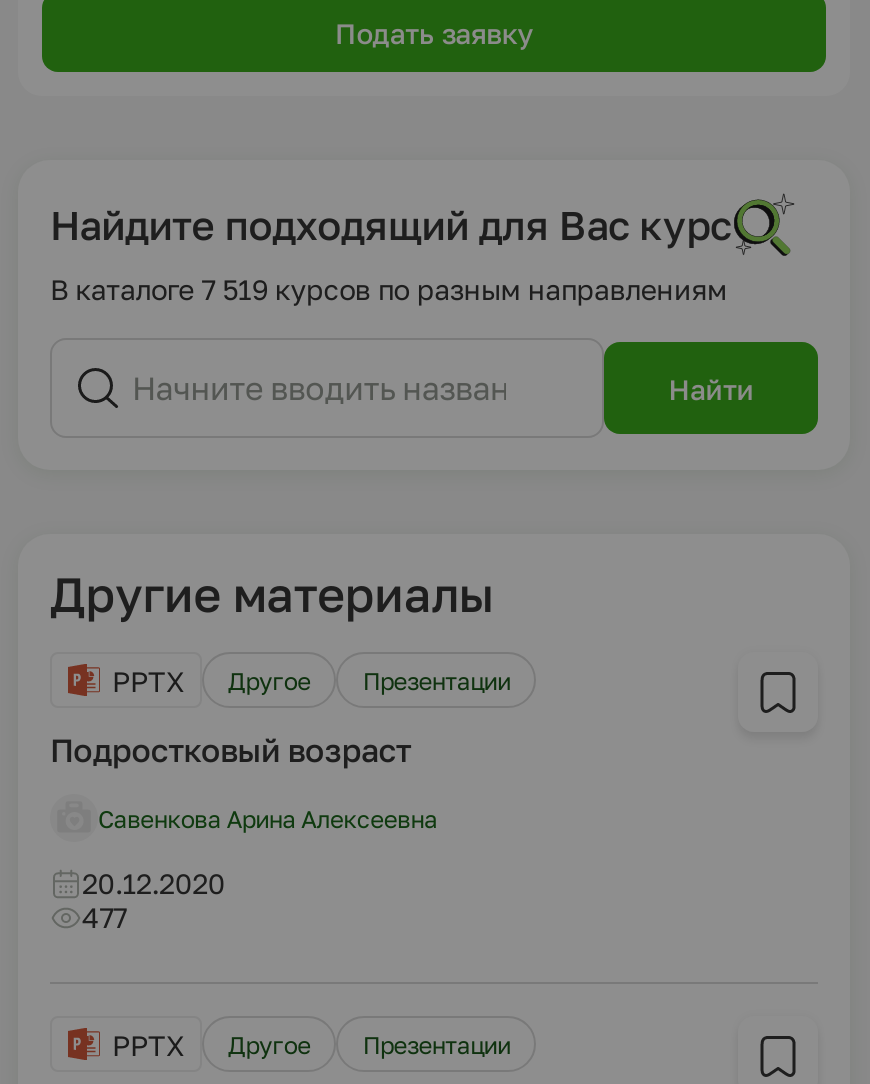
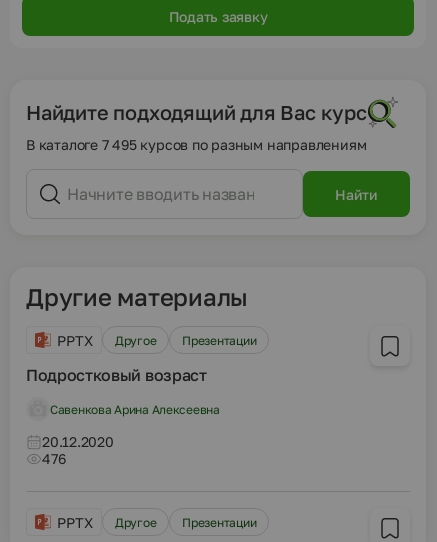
[50,272,727,306] В каталоге 7 519 курсов по разным направлениям -> [26,136,366,153] В каталоге 7 495 курсов по разным направлениям
[82,900,127,934] 477 -> [42,450,65,467] 476

